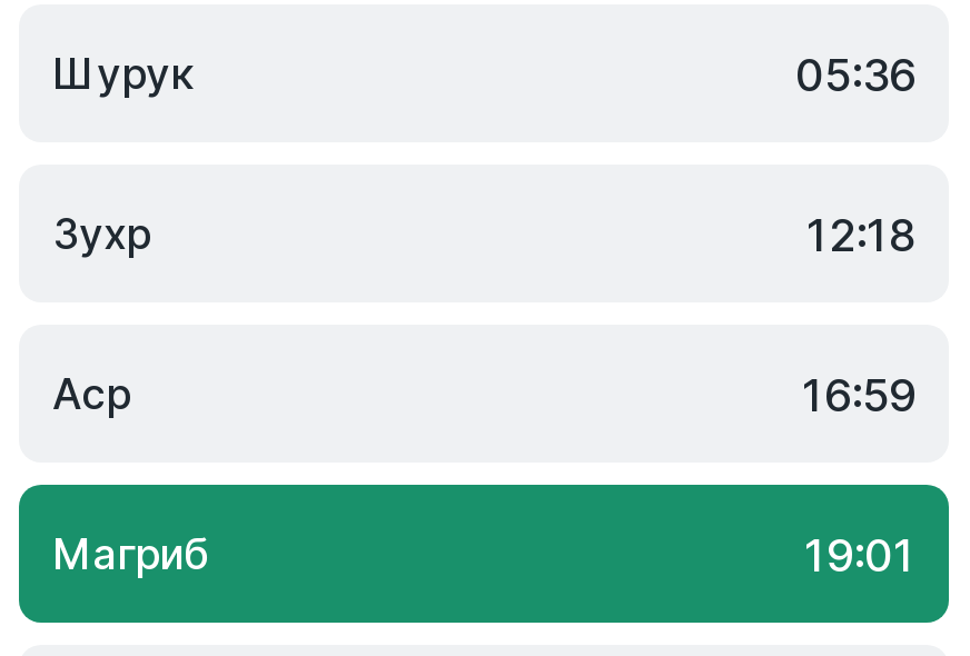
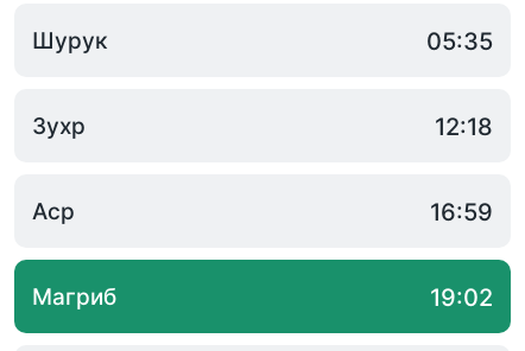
[795,49,915,102] 05:36 -> [426,27,493,56] 05:35
[804,529,915,583] 19:01 -> [430,283,493,312] 19:02

